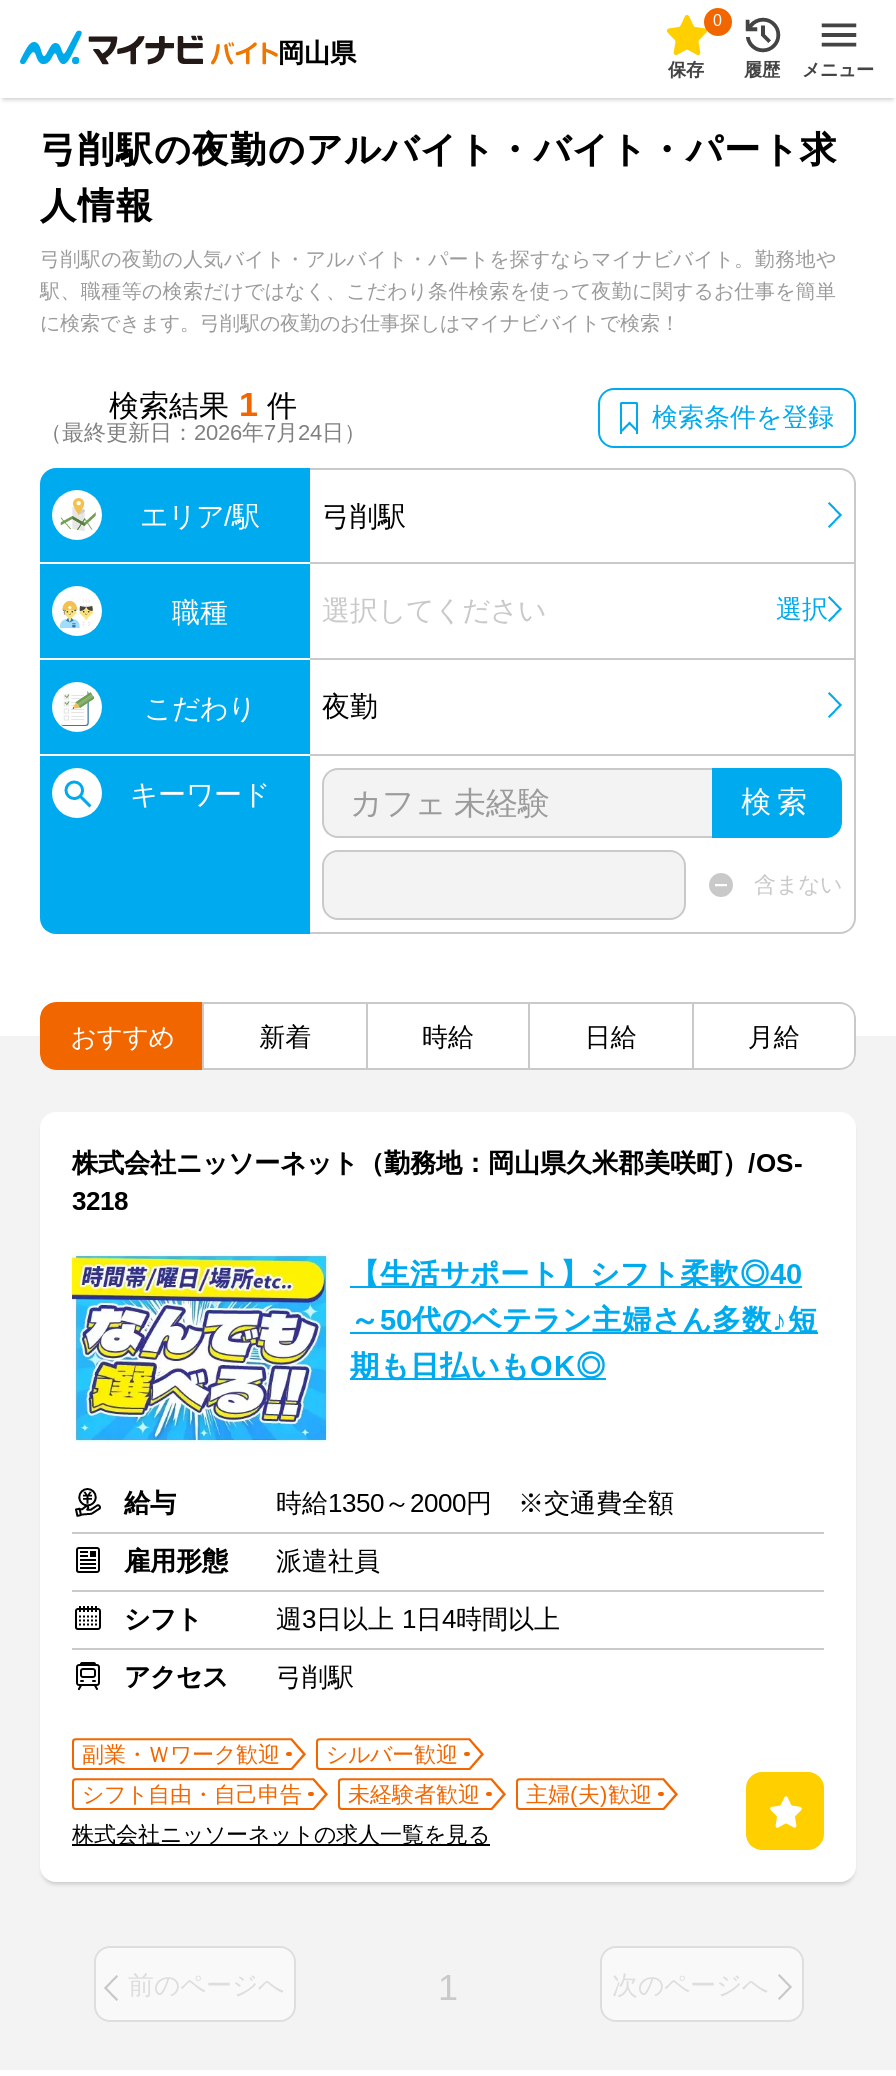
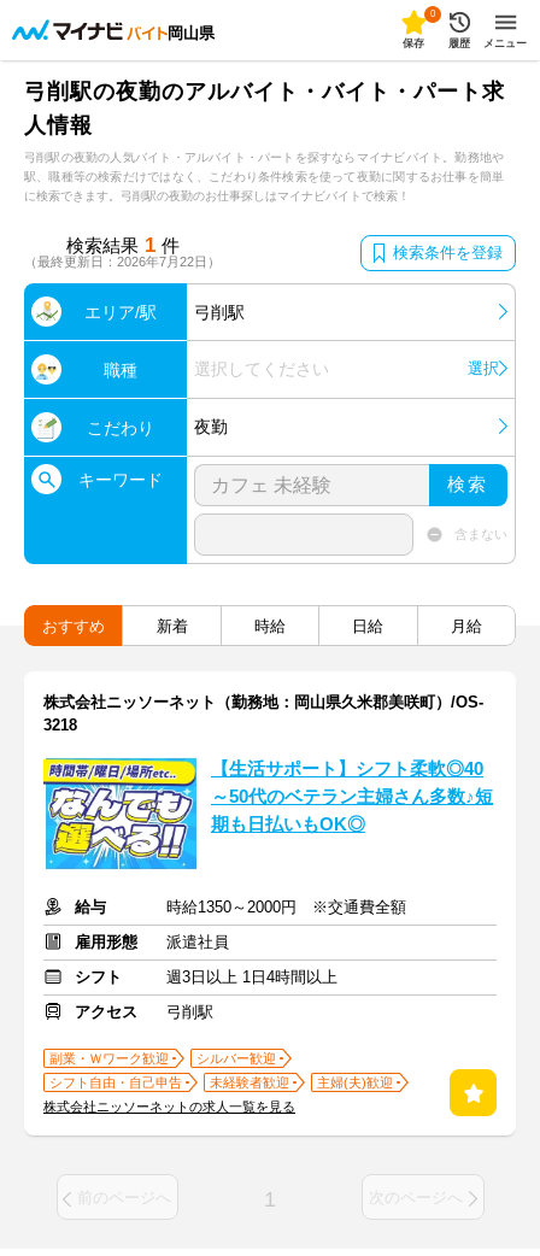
[40,420,366,444] （最終更新日：2026年7月24日） -> [24,254,221,269] （最終更新日：2026年7月22日）

